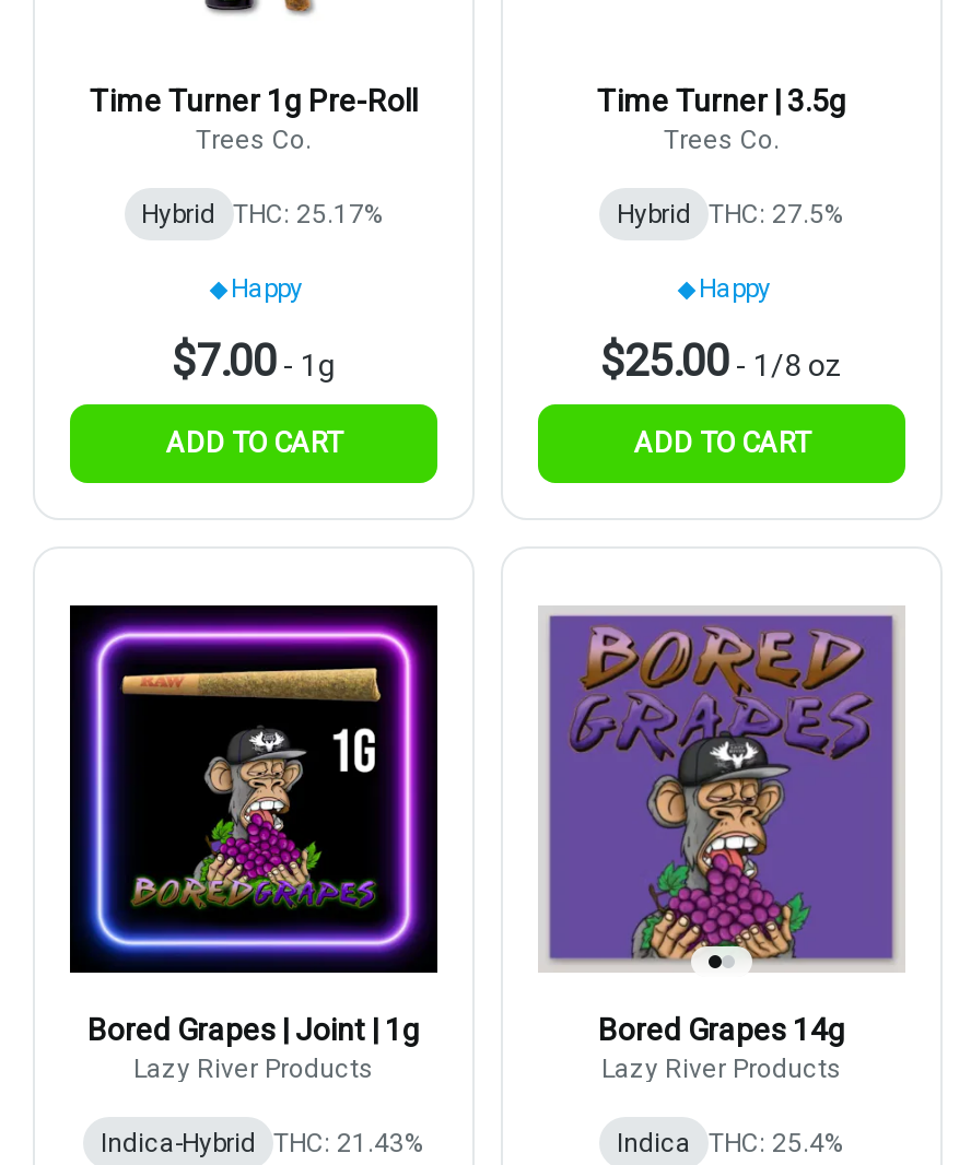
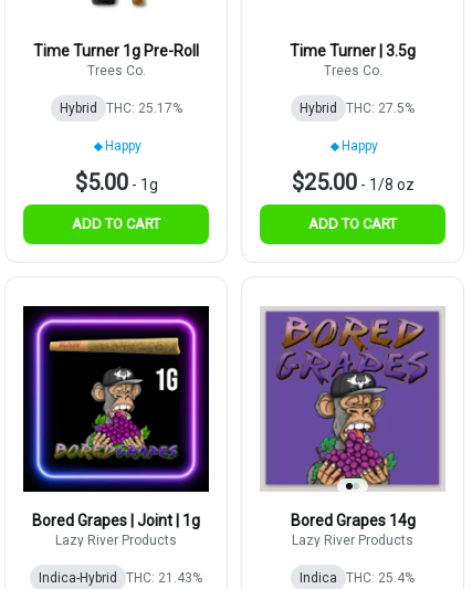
[172,334,336,387] $7.00- 1g -> [75,169,158,196] $5.00- 1g

